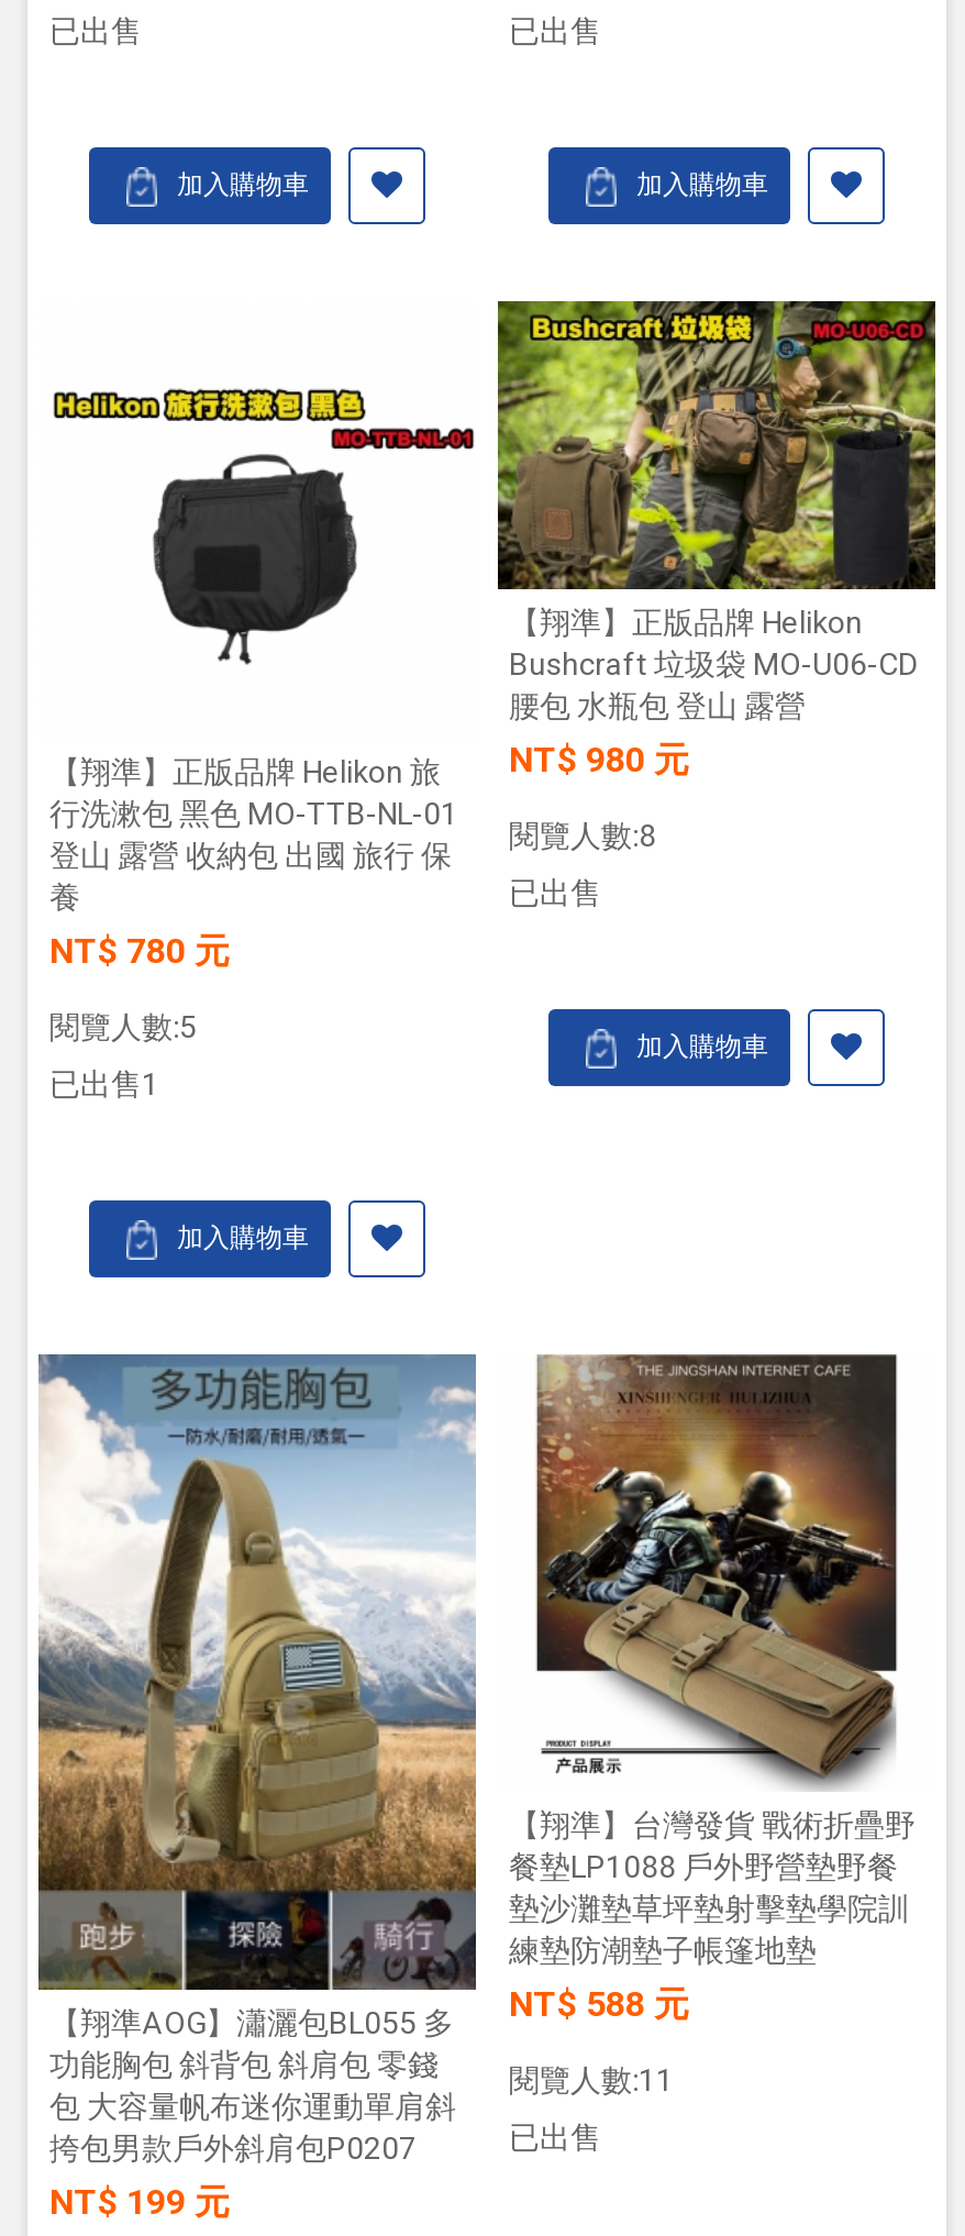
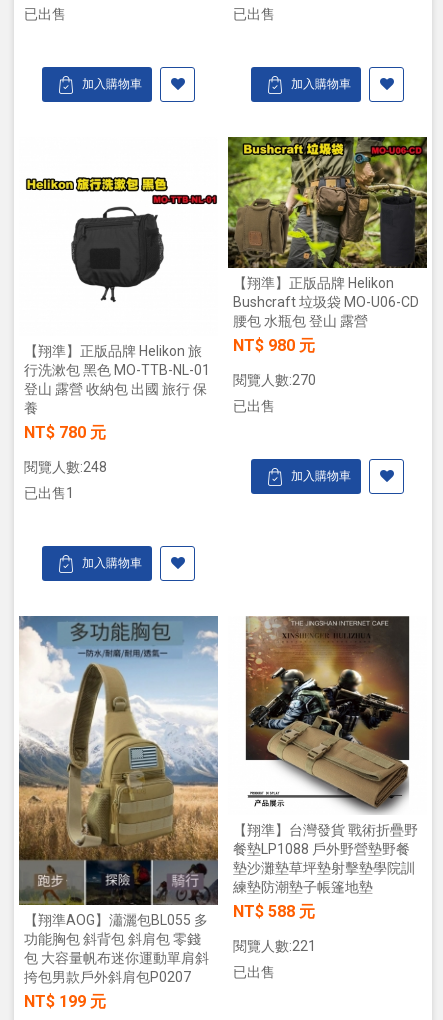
[509,819,656,854] 閱覽人數:8 -> [233,372,316,388] 閱覽人數:270
[49,1009,197,1045] 閱覽人數:5 -> [24,459,107,475] 閱覽人數:248
[49,2046,674,2098] 功能胸包 斜背包 斜肩包 零錢 閱覽人數:11 -> [24,930,316,954] 功能胸包 斜背包 斜肩包 零錢 閱覽人數:221

